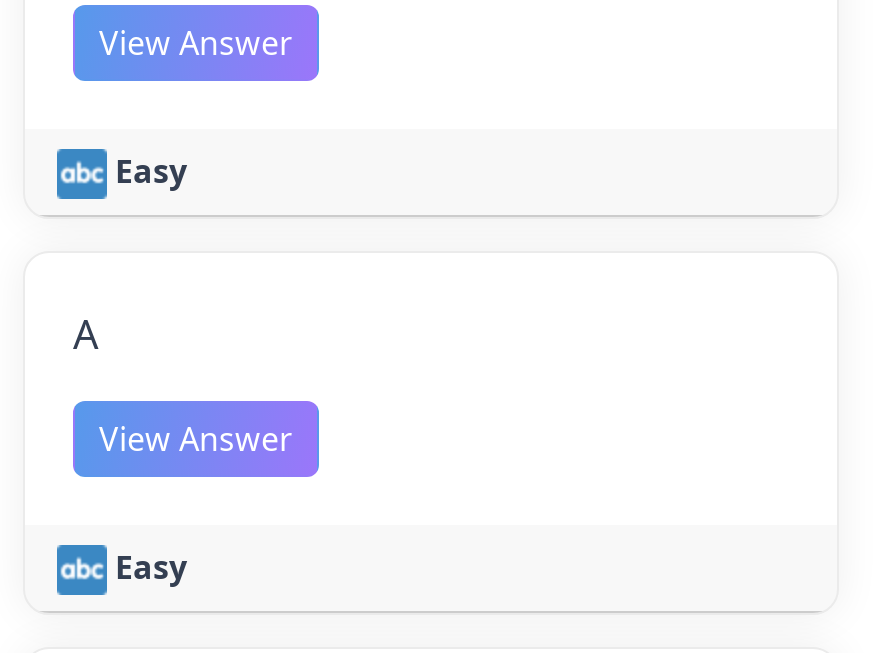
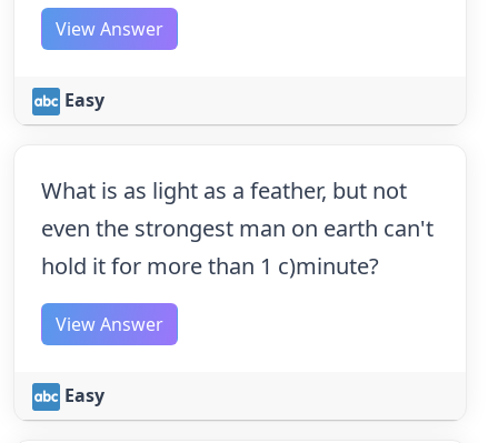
[73,307,99,361] A -> [41,176,434,281] What is as light as a feather, but not | even the strongest man on earth can't | hold it for more than 1 c)minute?

